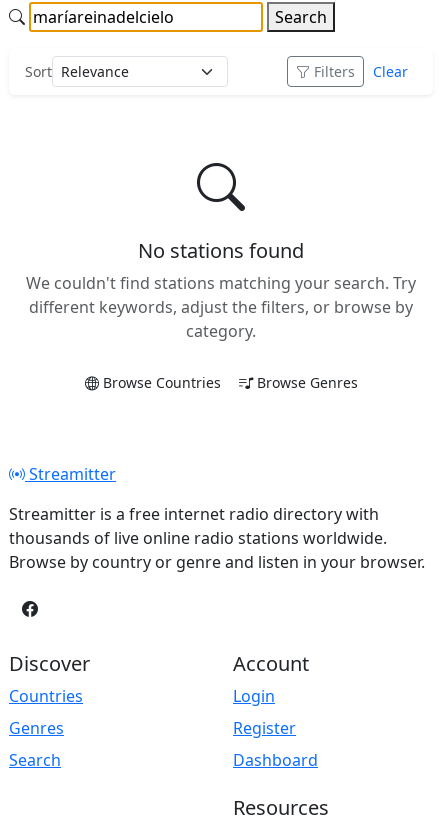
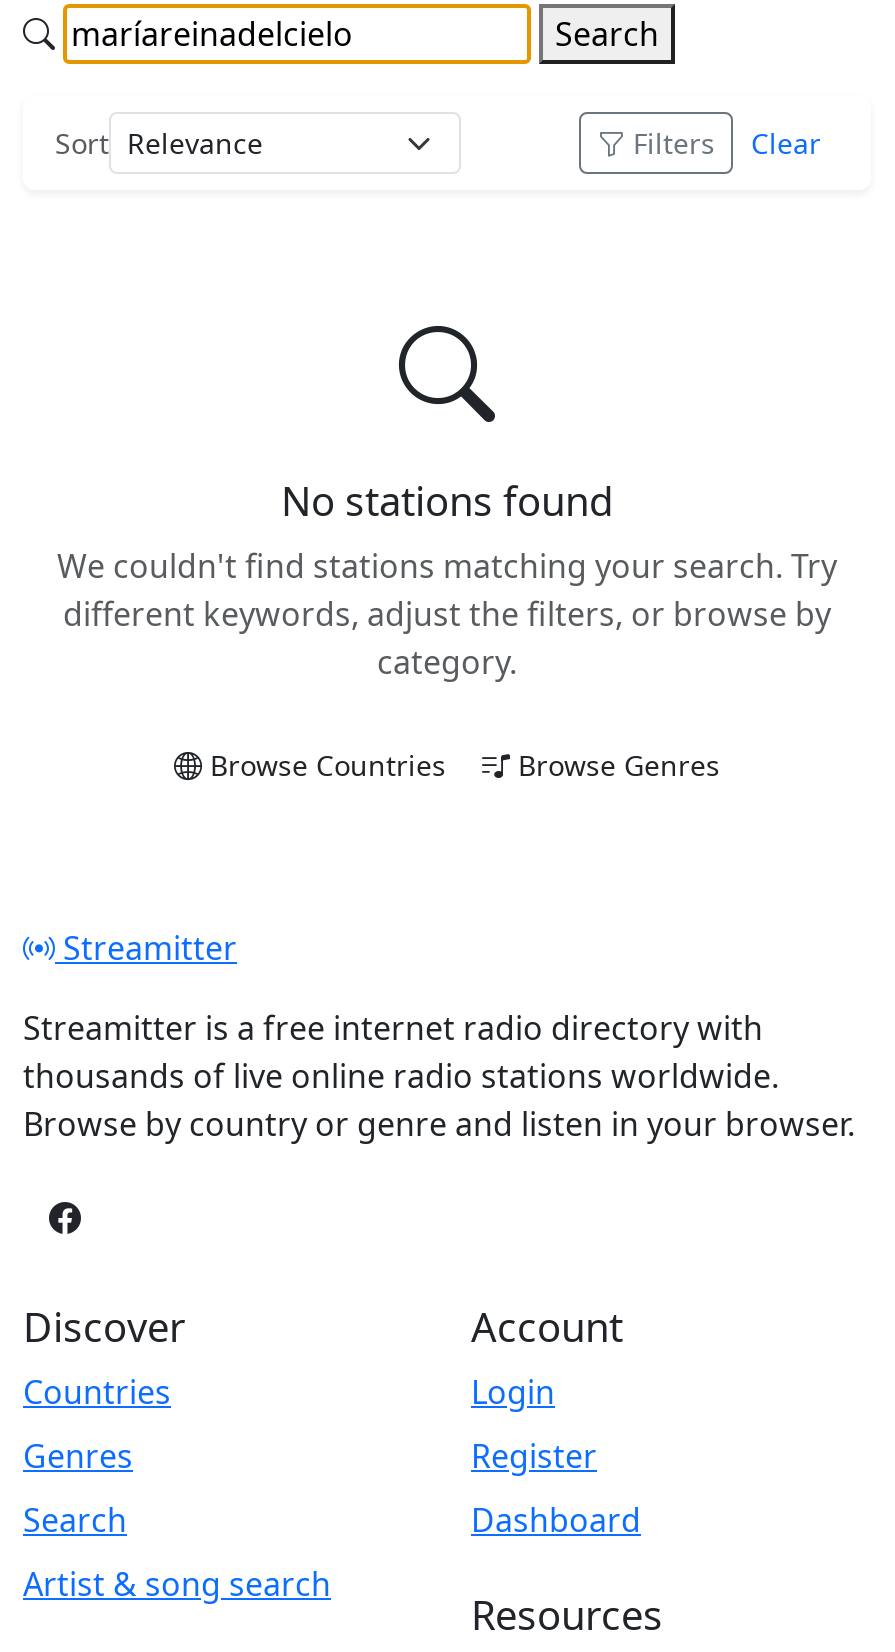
none -> [23,1562,331,1606] Artist & song search

